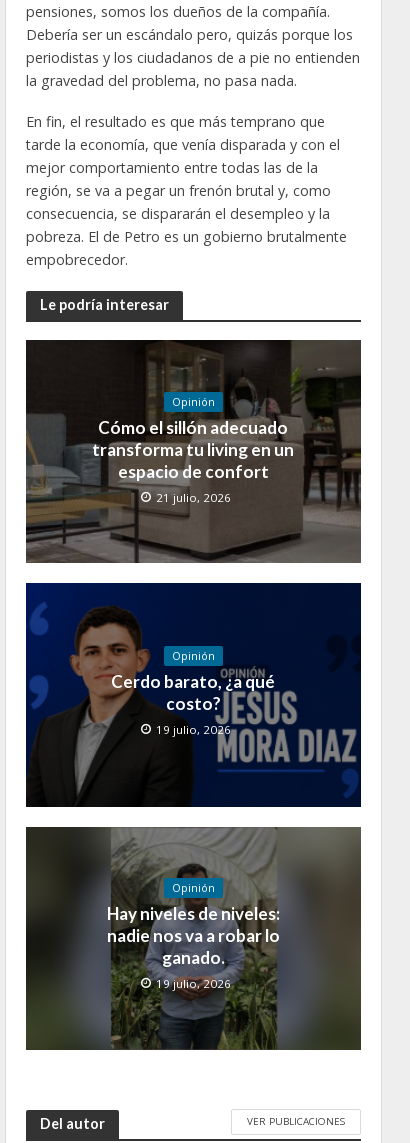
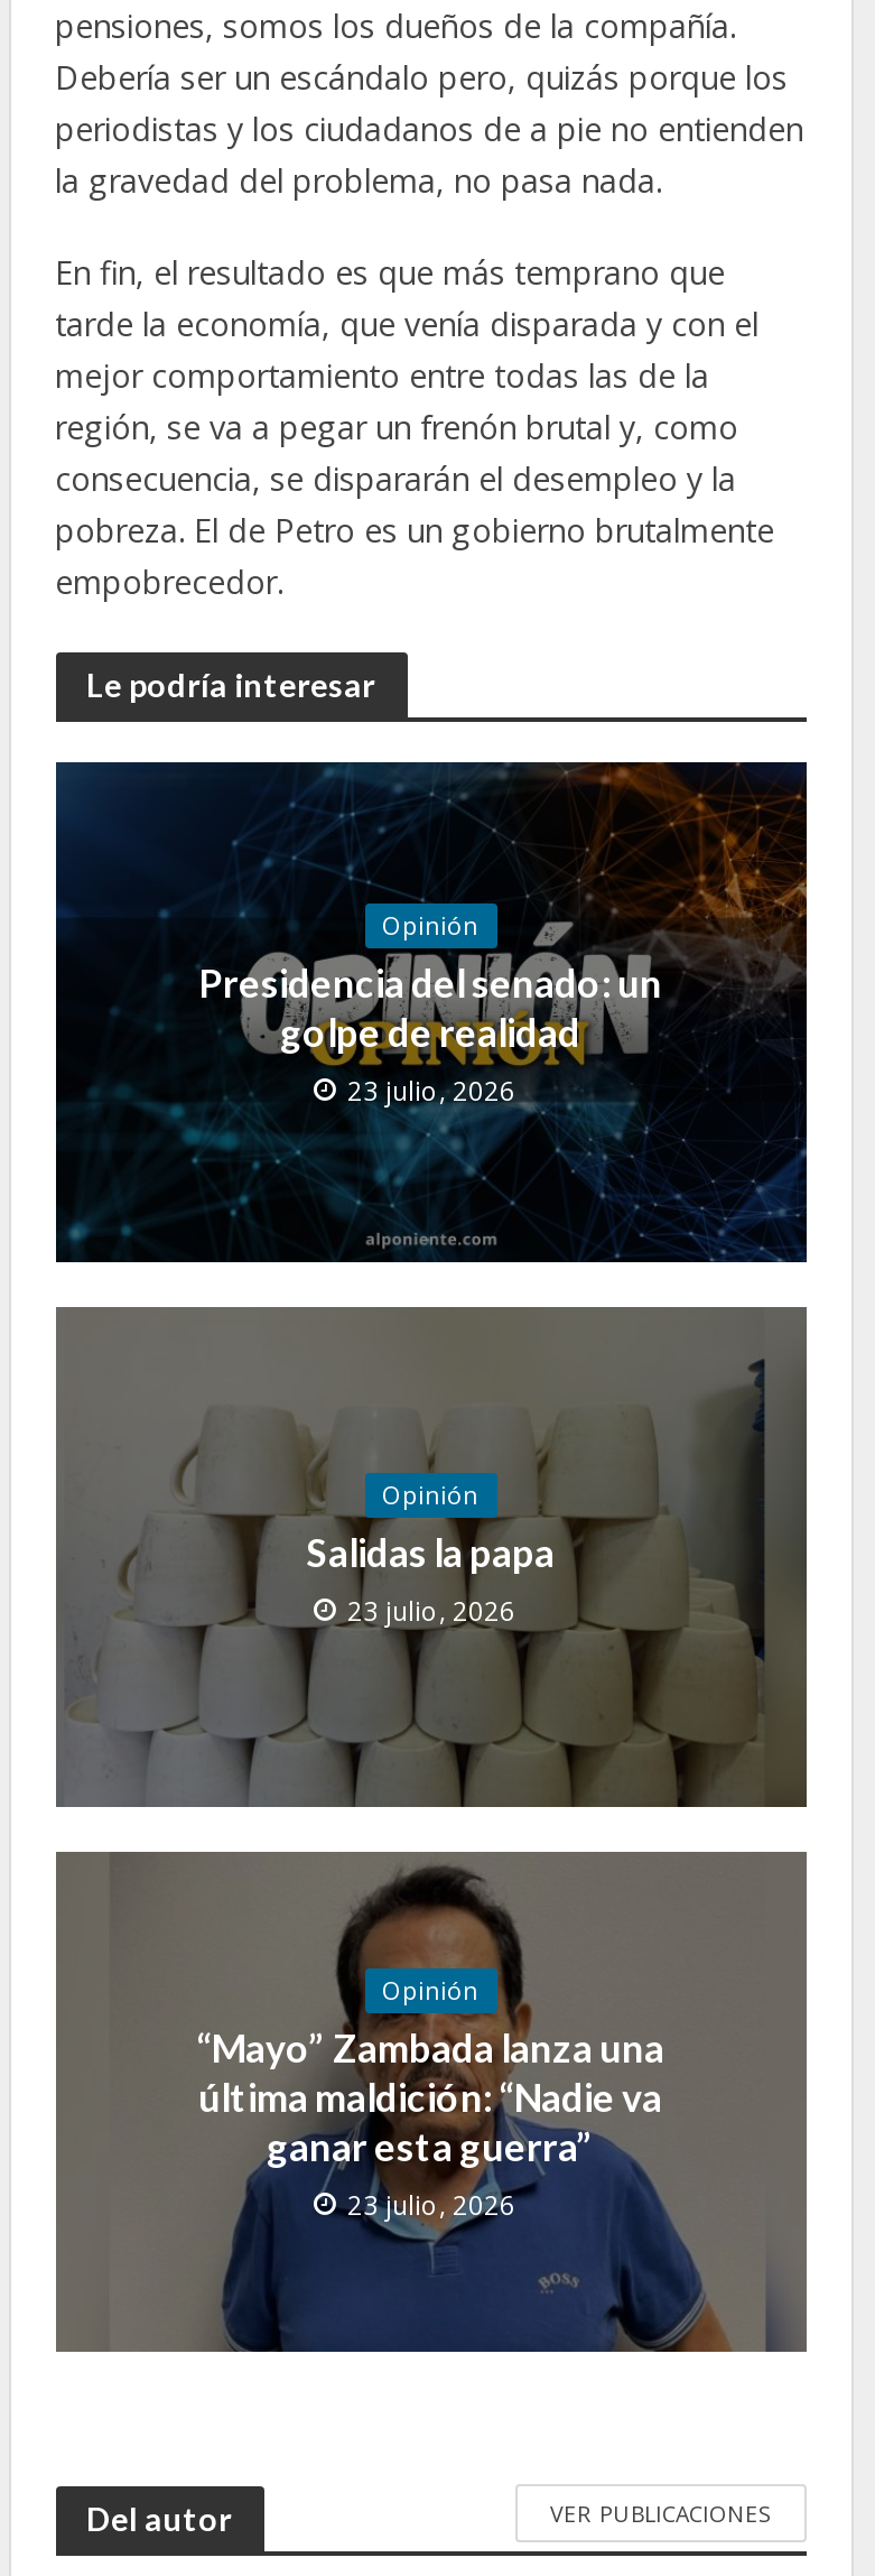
[25,340,362,564] [image] | Cómo el sillón adecuado | transforma tu living en un | espacio de confort | 21 julio, 2026 -> [56,762,809,1285] [image] | Presidencia del senado: un | golpe de realidad | 23 julio, 2026
[25,573,361,808] [image] | Cerdo barato, ¿a qué | costo? | 19 julio, 2026 -> [54,1305,809,1809] [image] | Salidas la papa | 23 julio, 2026
[27,828,360,1050] [image] | Hay niveles de niveles: | nadie nos va a robar lo | ganado. | 19 julio, 2026 -> [56,1852,807,2352] [image] | “Mayo” Zambada lanza una | última maldición: “Nadie va | ganar esta guerra” | 23 julio, 2026

